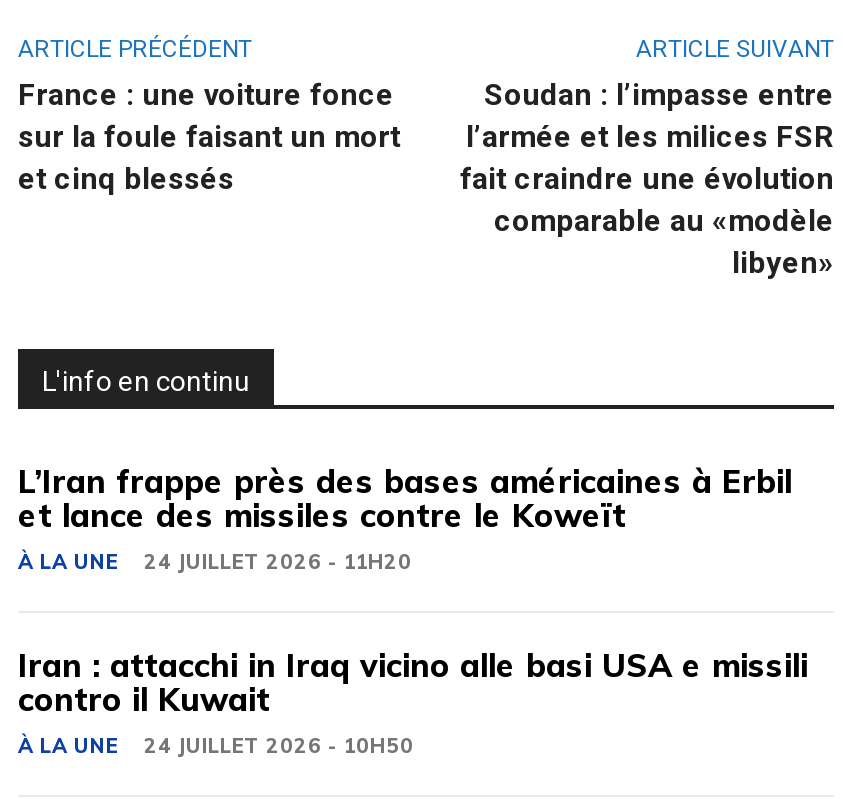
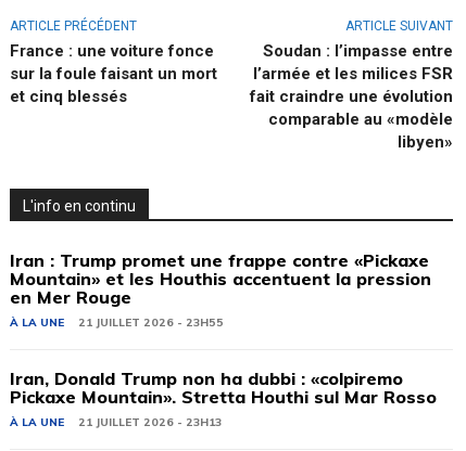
[18,461,792,535] L’Iran frappe près des bases américaines à Erbil | et lance des missiles contre le Koweït -> [10,249,431,308] Iran : Trump promet une frappe contre «Pickaxe | Mountain» et les Houthis accentuent la pression | en Mer Rouge
[18,549,412,575] À LA UNE 24 JUILLET 2026 - 11H20 -> [10,315,224,329] À LA UNE 21 JUILLET 2026 - 23H55
[18,645,808,719] Iran : attacchi in Iraq vicino alle basi USA e missili | contro il Kuwait -> [10,367,437,407] Iran, Donald Trump non ha dubbi : «colpiremo | Pickaxe Mountain». Stretta Houthi sul Mar Rosso
[18,733,414,759] À LA UNE 24 JUILLET 2026 - 10H50 -> [10,415,222,429] À LA UNE 21 JUILLET 2026 - 23H13

